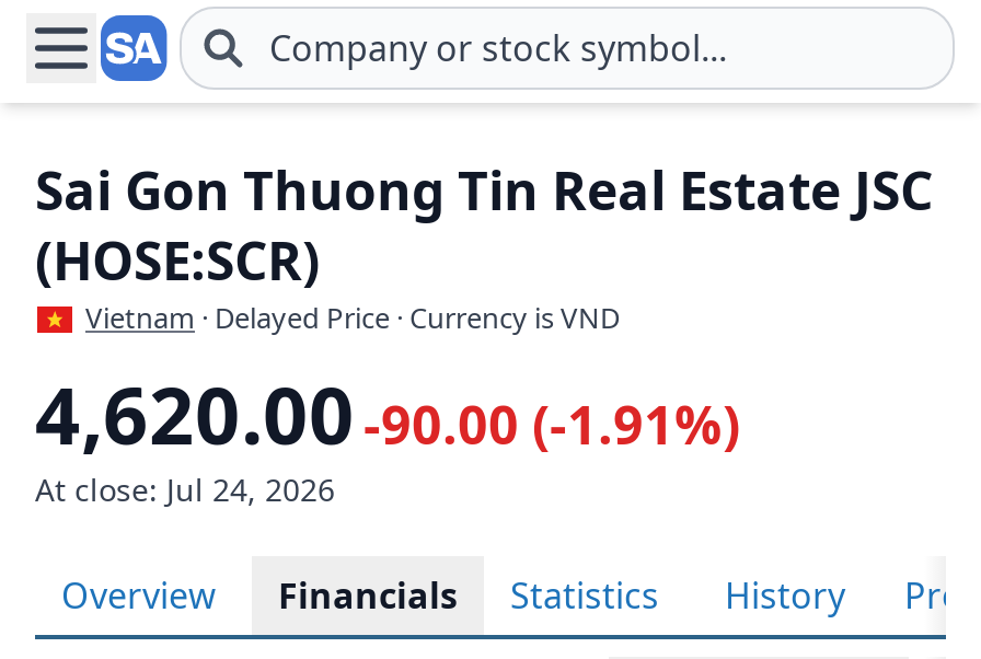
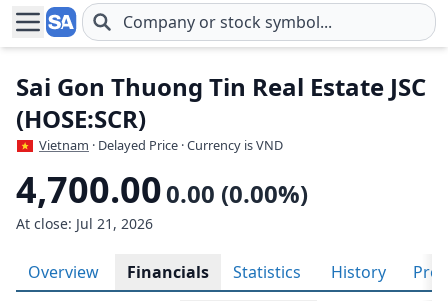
[35,361,740,469] 4,620.00 -90.00 (-1.91%) -> [16,165,308,214] 4,700.00 0.00 (0.00%)
[35,469,335,510] At close: Jul 24, 2026 -> [16,214,153,233] At close: Jul 21, 2026

